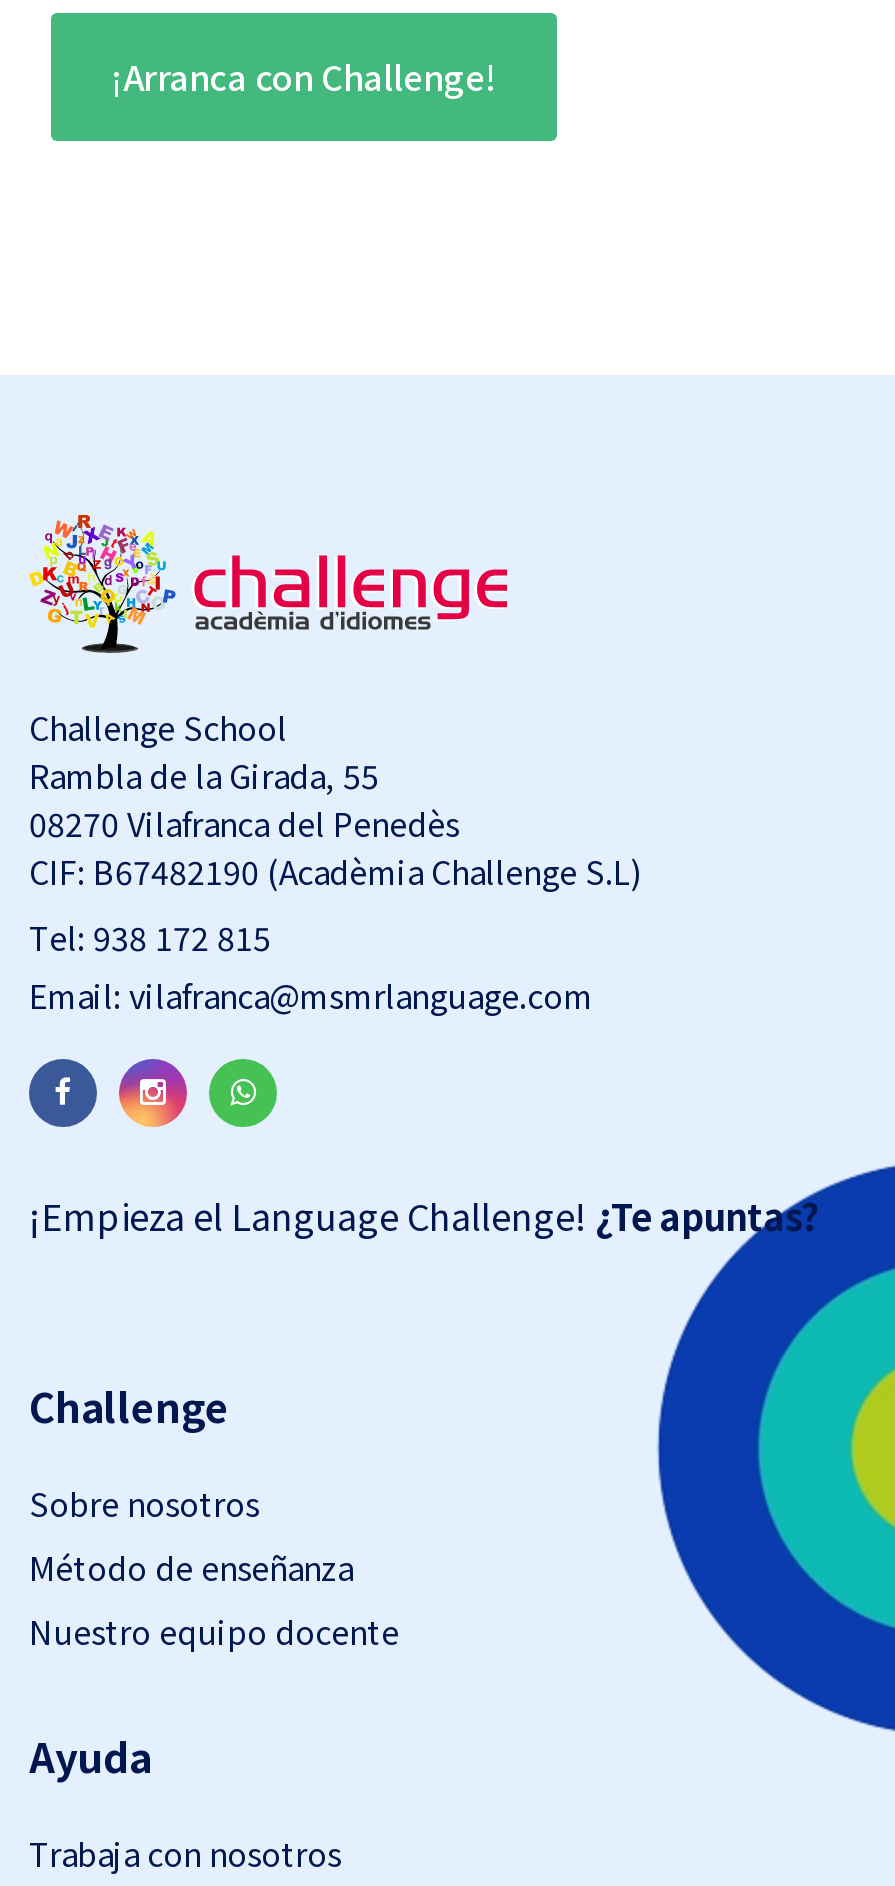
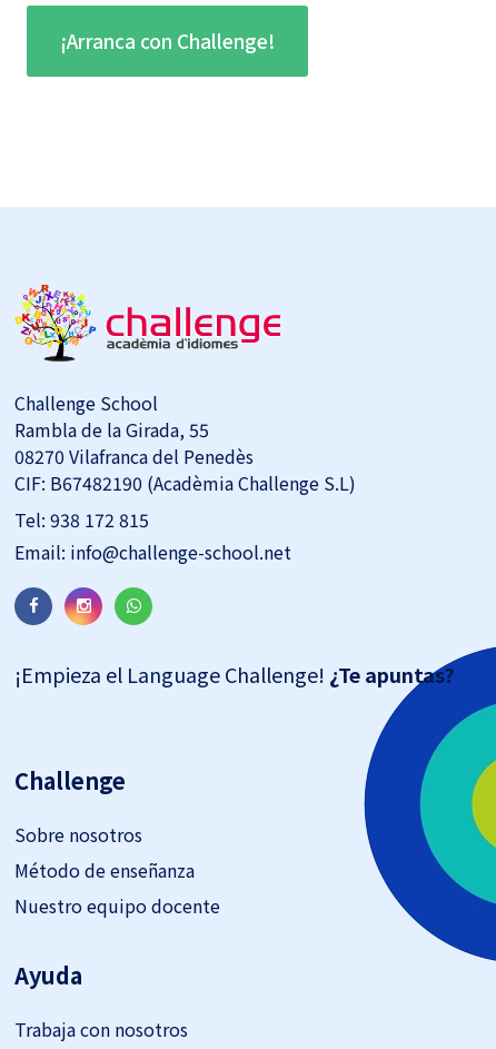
[29,971,593,1019] Email: vilafranca@msmrlanguage.com -> [14,538,291,565] Email: info@challenge-school.net

